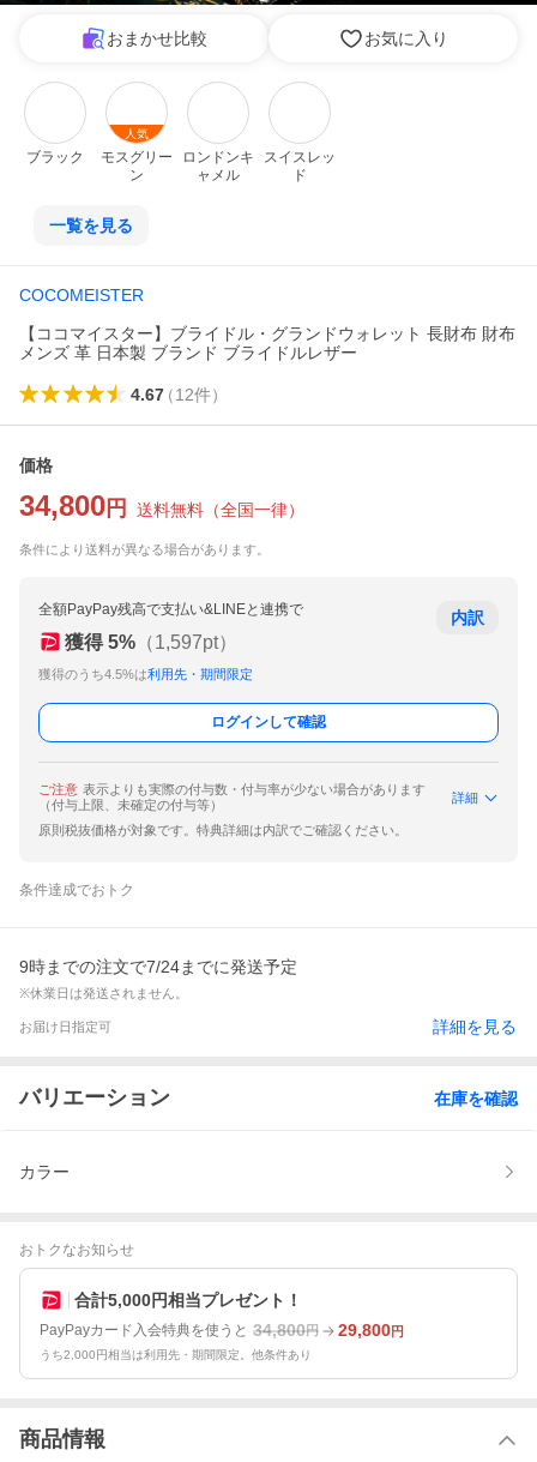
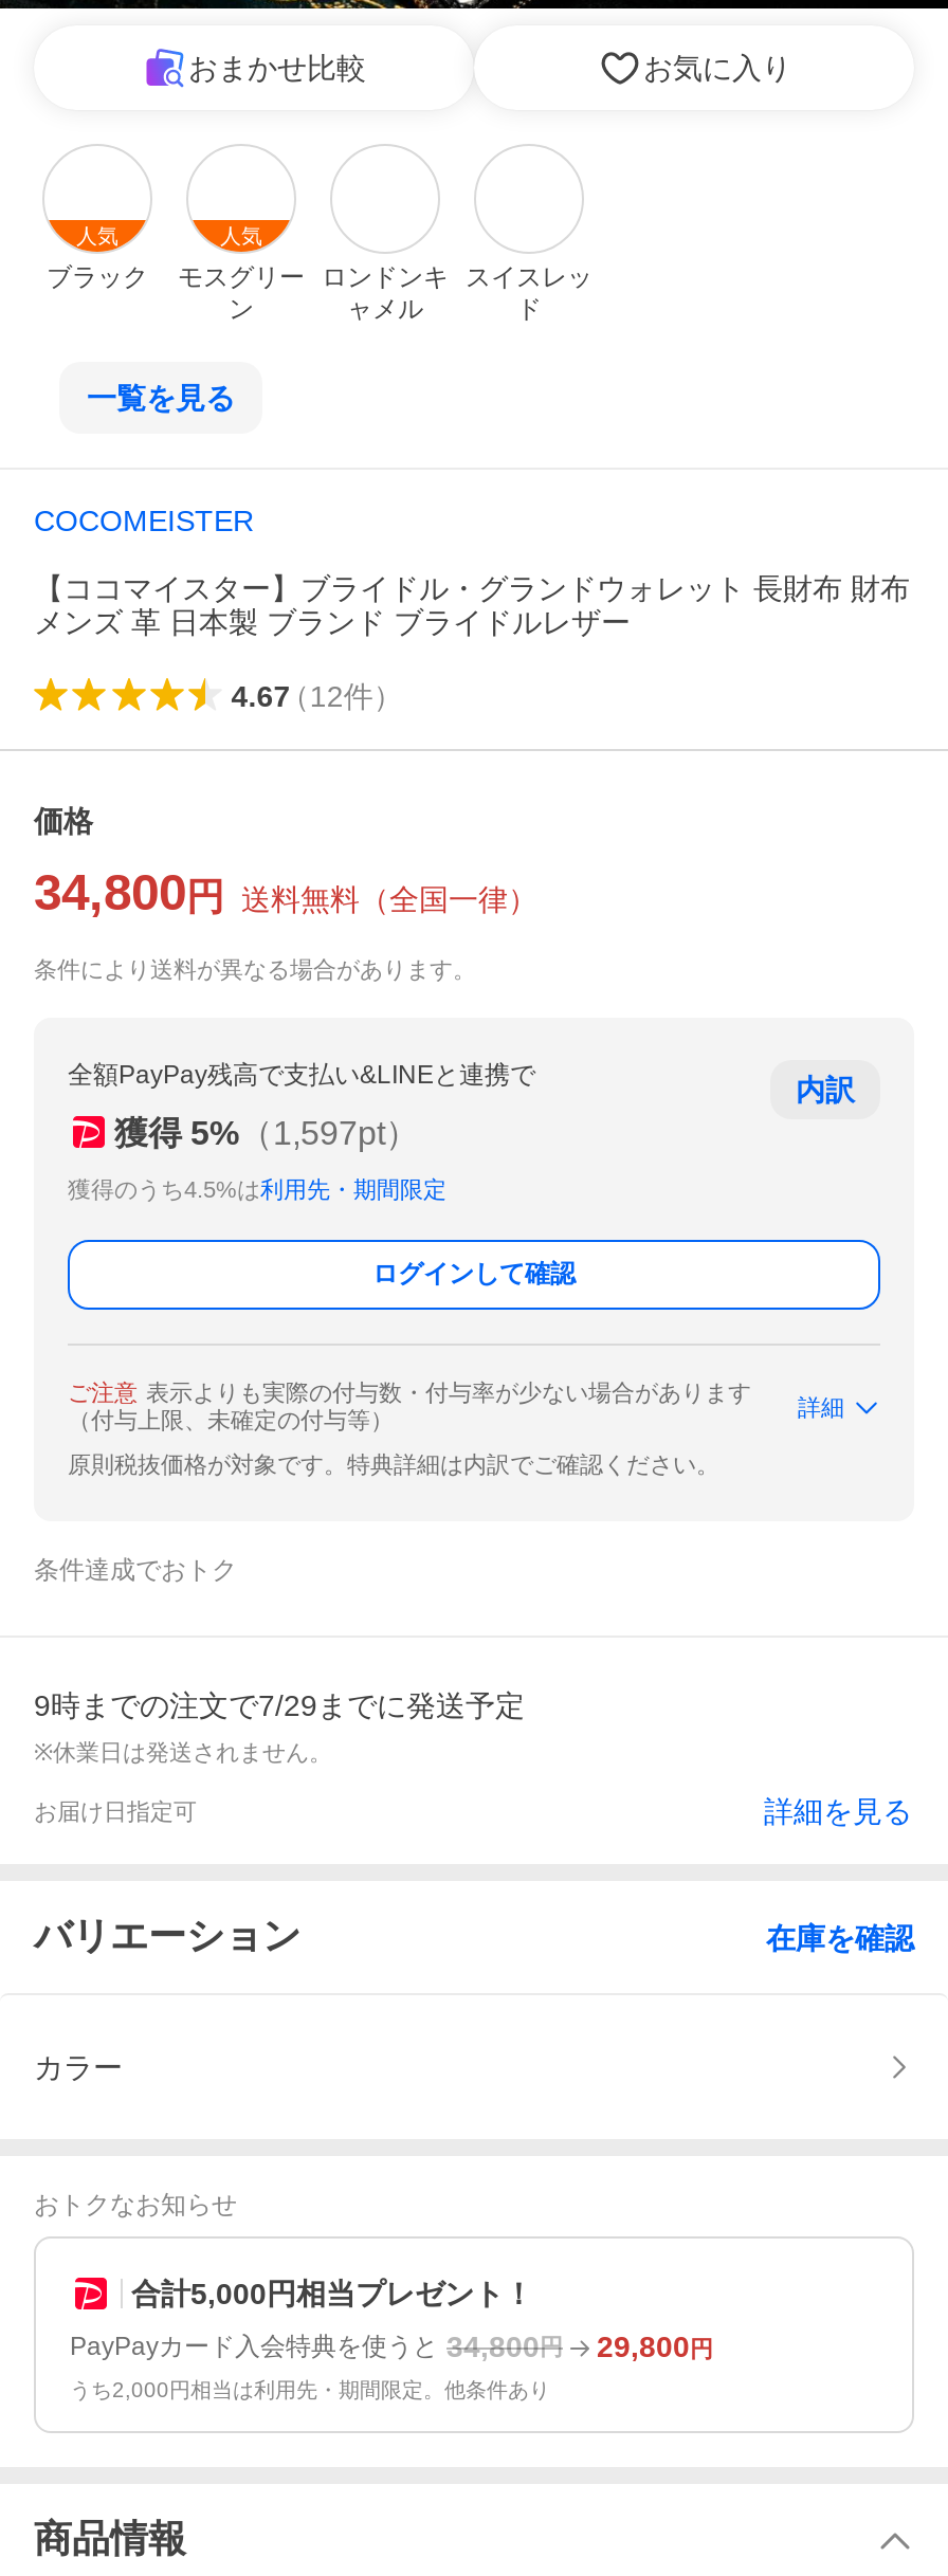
none -> [76,224,118,248] 人気
[19,957,297,976] 9時までの注文で7/24までに発送予定 -> [34,1688,525,1722] 9時までの注文で7/29までに発送予定

